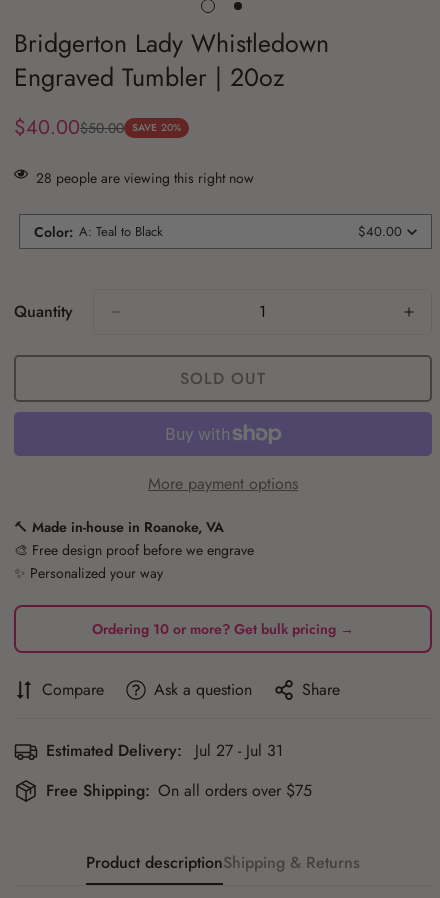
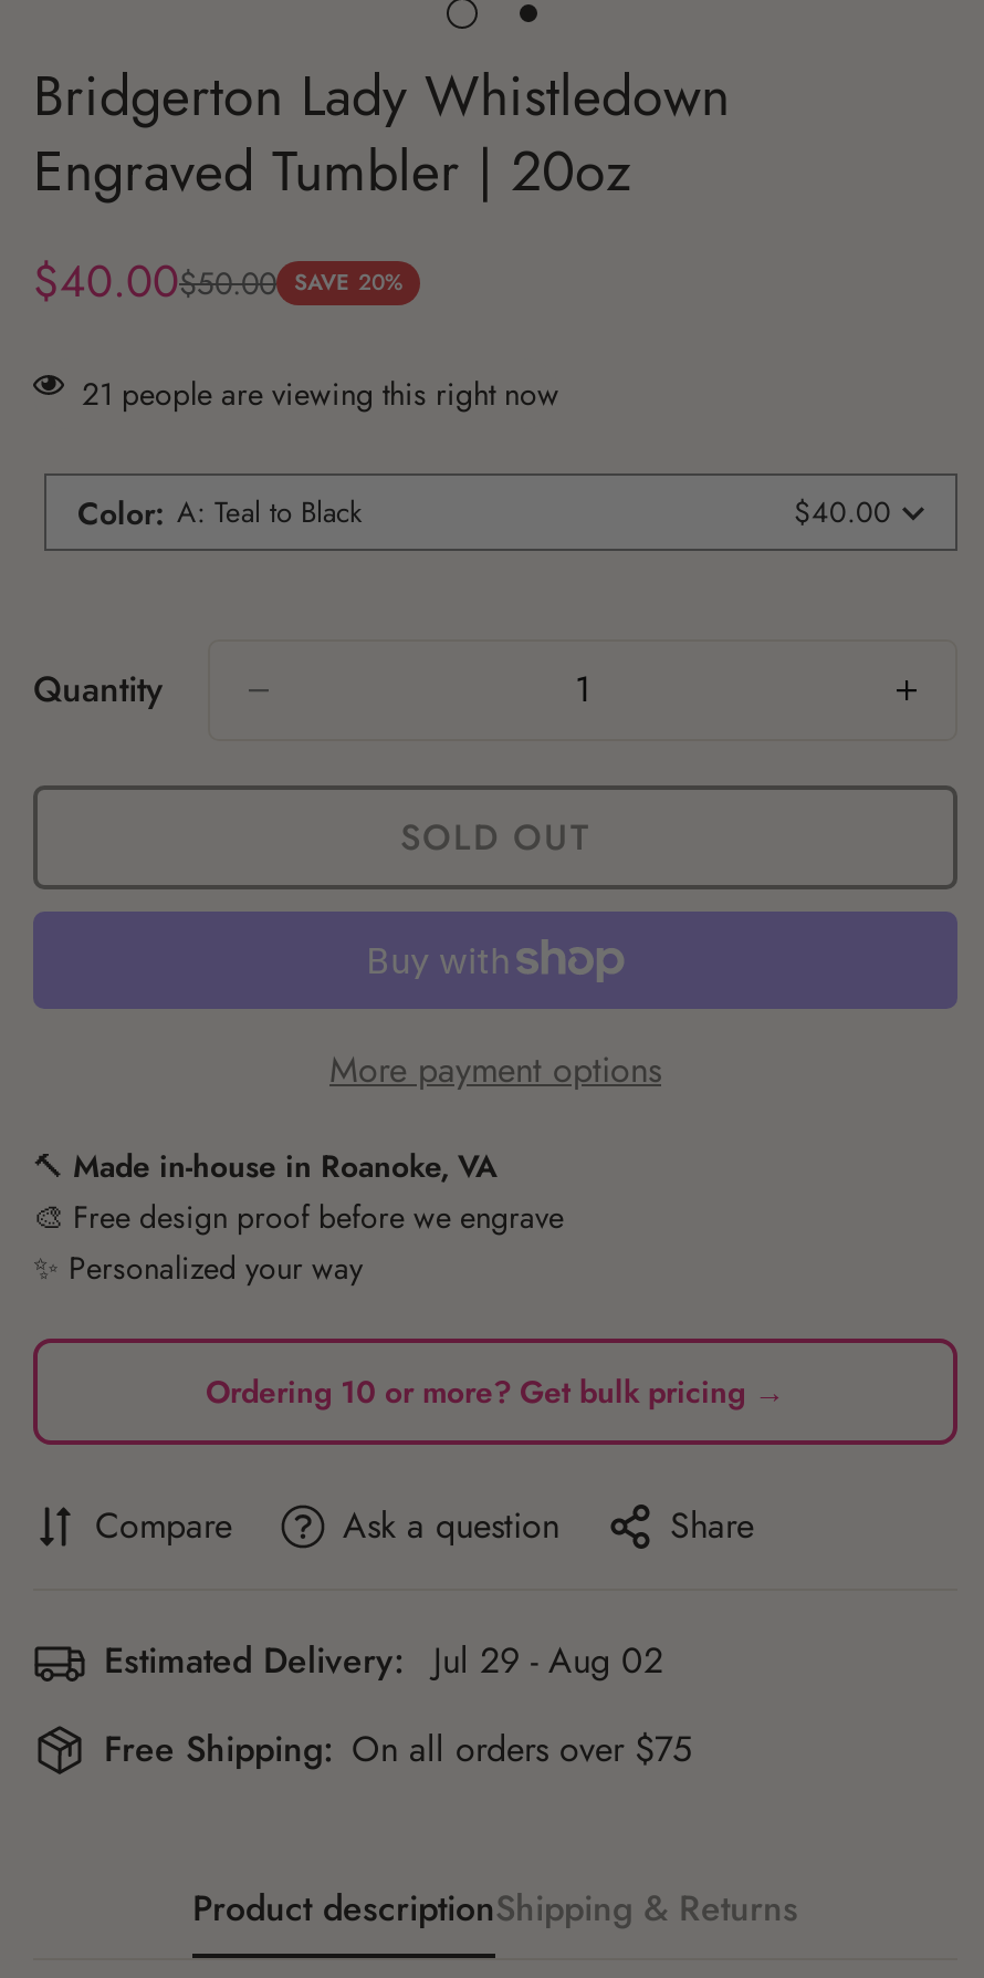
[36,168,254,188] 28 people are viewing this right now -> [82,373,559,417] 21 people are viewing this right now
[46,739,283,762] Estimated Delivery: Jul 27 - Jul 31 -> [104,1636,663,1687] Estimated Delivery: Jul 29 - Aug 02

